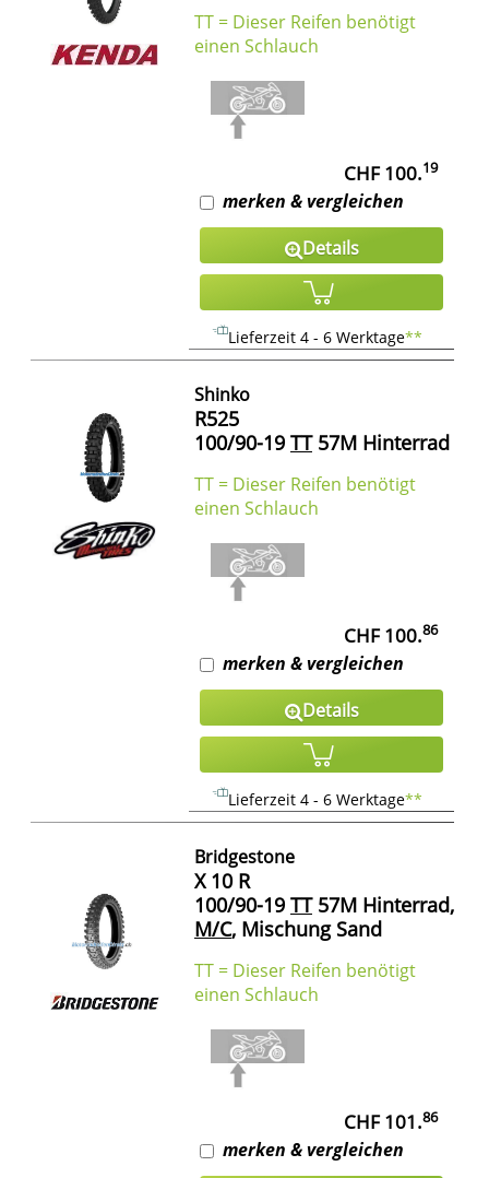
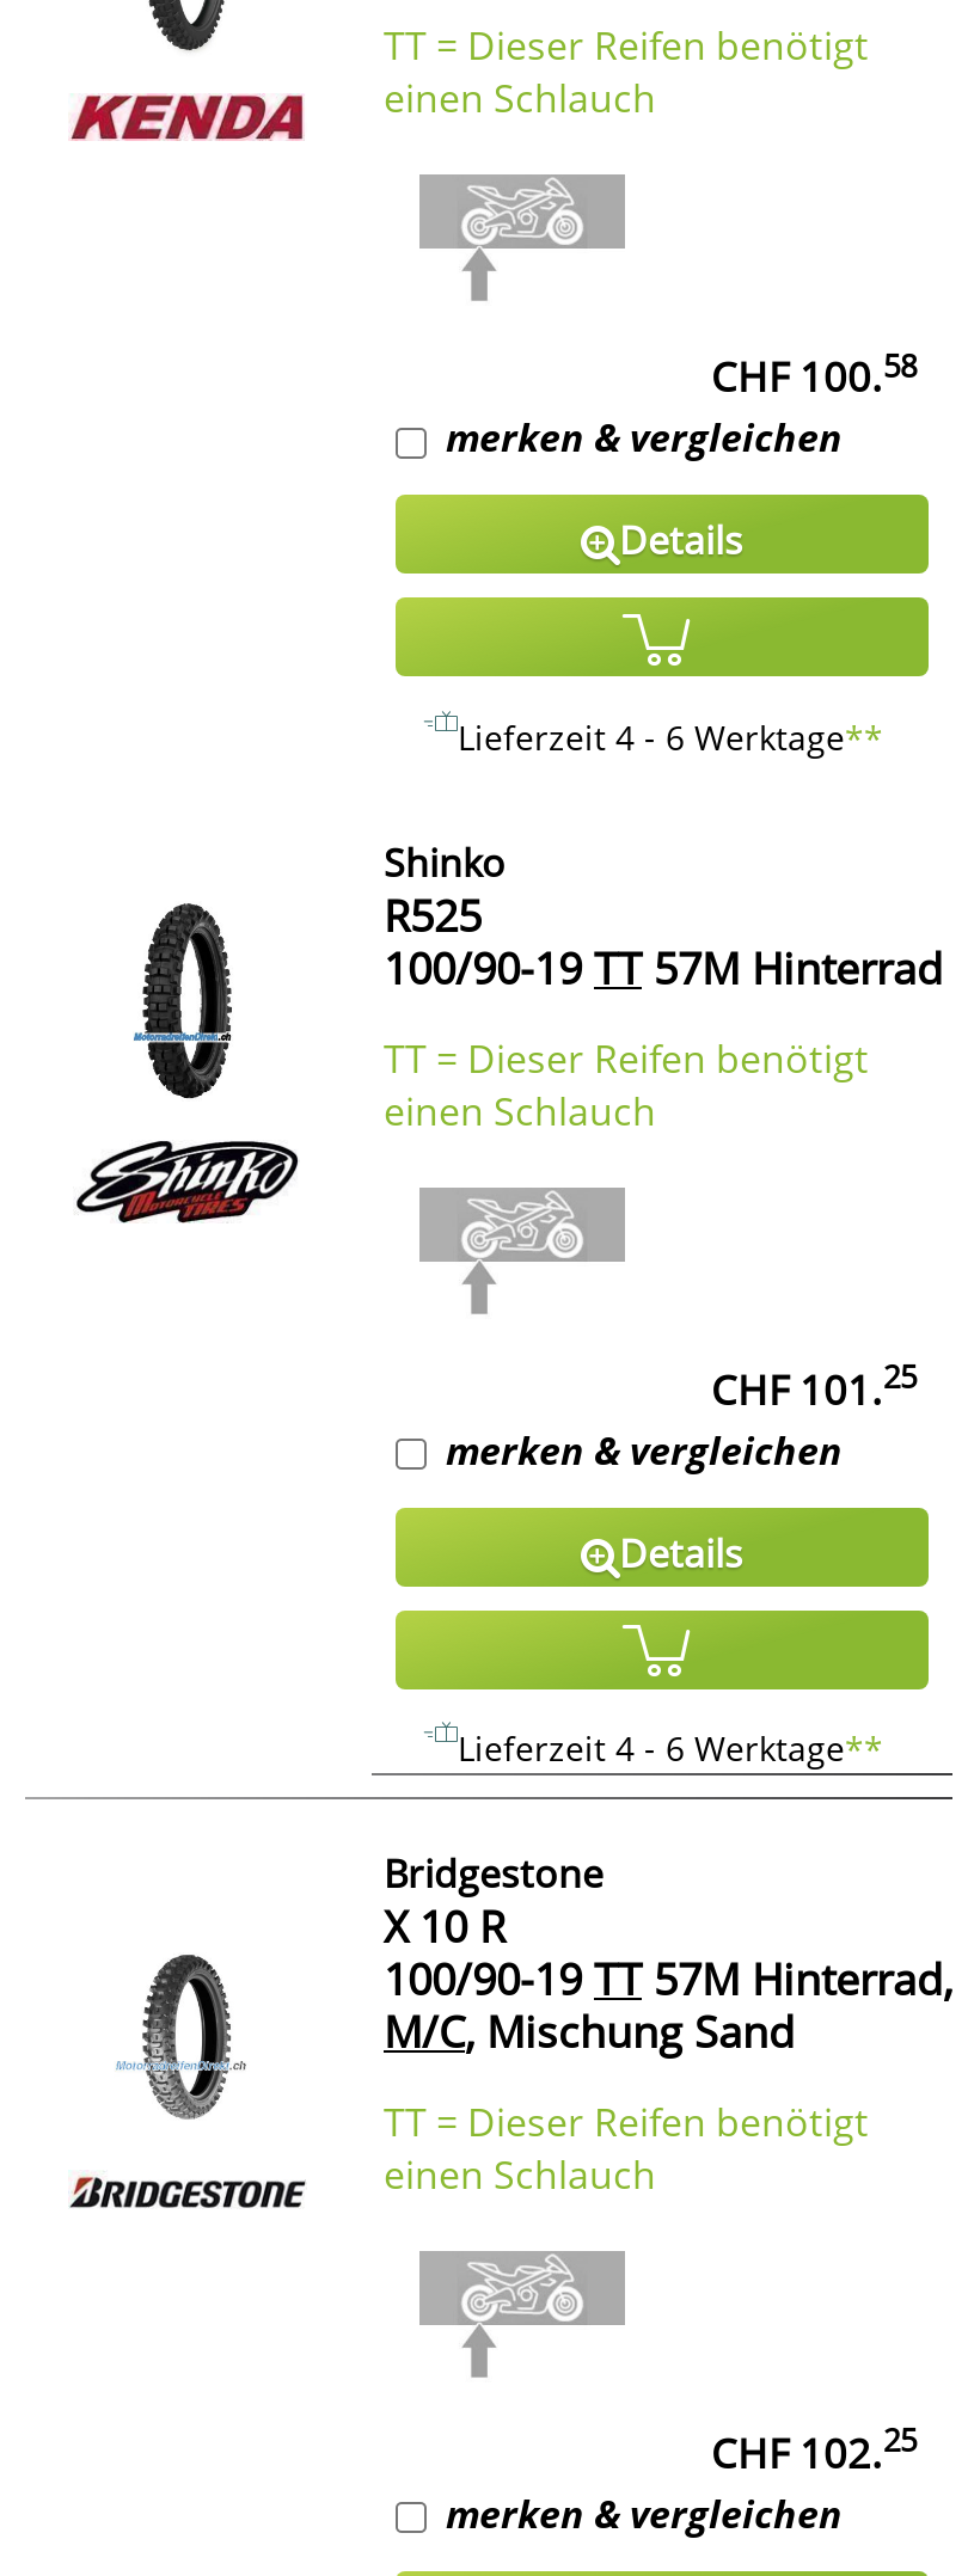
[344,158,438,185] CHF 100.19 -> [711,345,917,405] CHF 100.58
[344,620,438,648] CHF 100. 86 -> [711,1356,917,1417] CHF 101. 25
[344,1107,438,1134] CHF 101.86 -> [711,2420,917,2480] CHF 102.25

